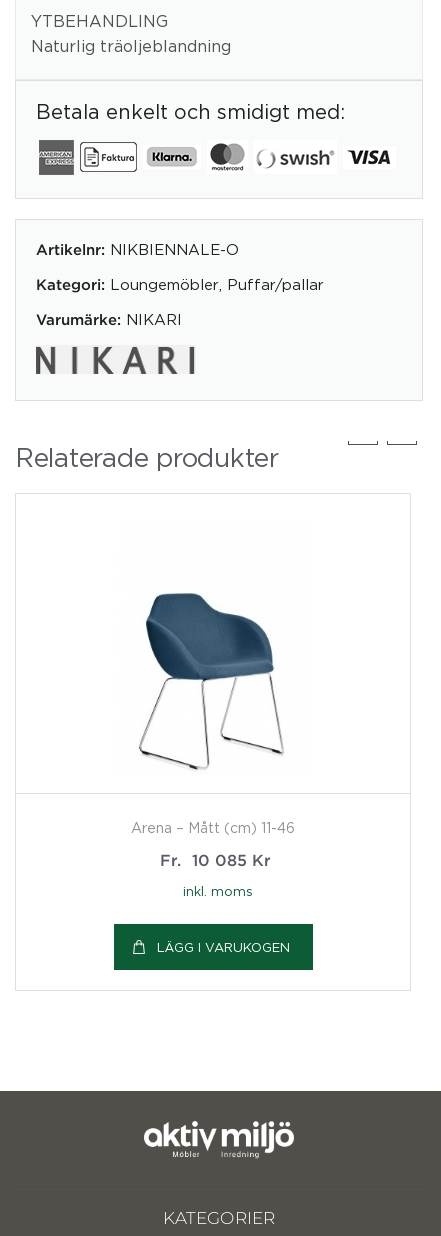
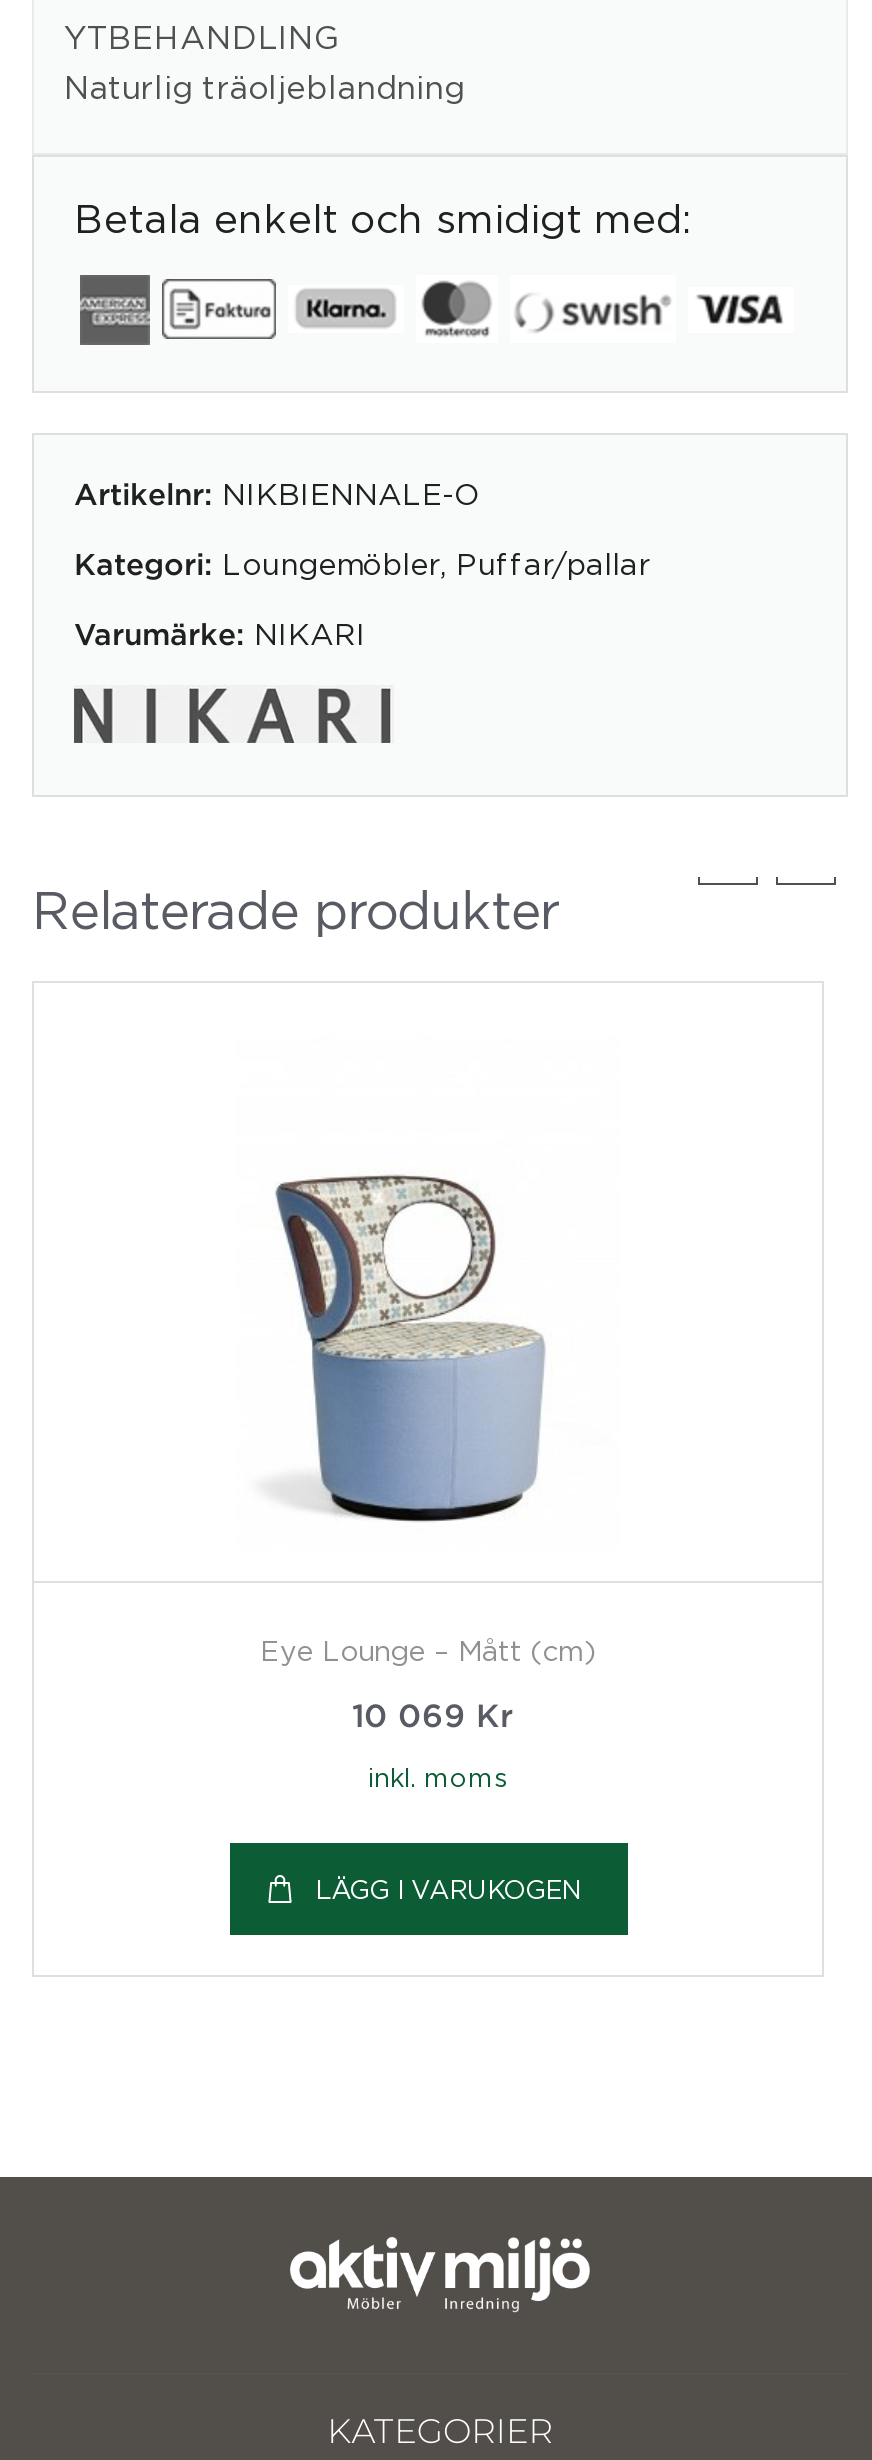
[137,590,284,771] [image] -> [274,1173,568,1533] [image]
[131,820,295,835] Arena – Mått (cm) 11-46 -> [260,1636,596,1666] Eye Lounge – Mått (cm)
[160,854,271,869] Fr. | 10 085 Kr -> [352,1704,514,1734] 10 069 Kr

